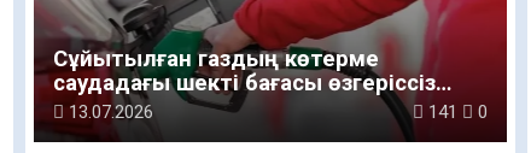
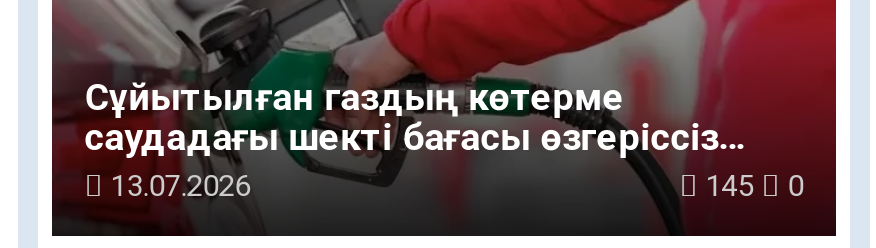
[423,101,487,123] 141 0 -> [698,167,804,203] 145 0

